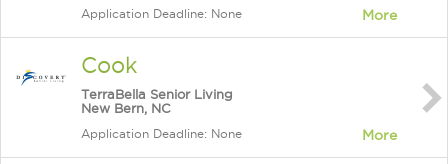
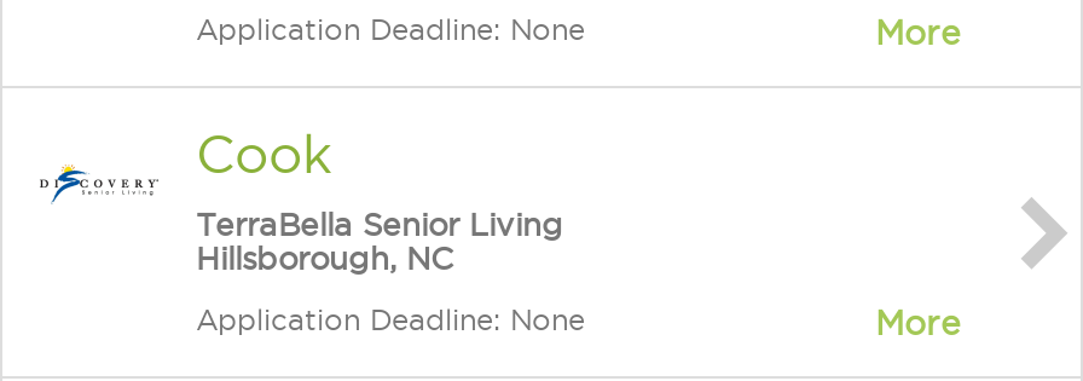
[81,101,171,115] New Bern, NC -> [196,241,454,275] Hillsborough, NC

